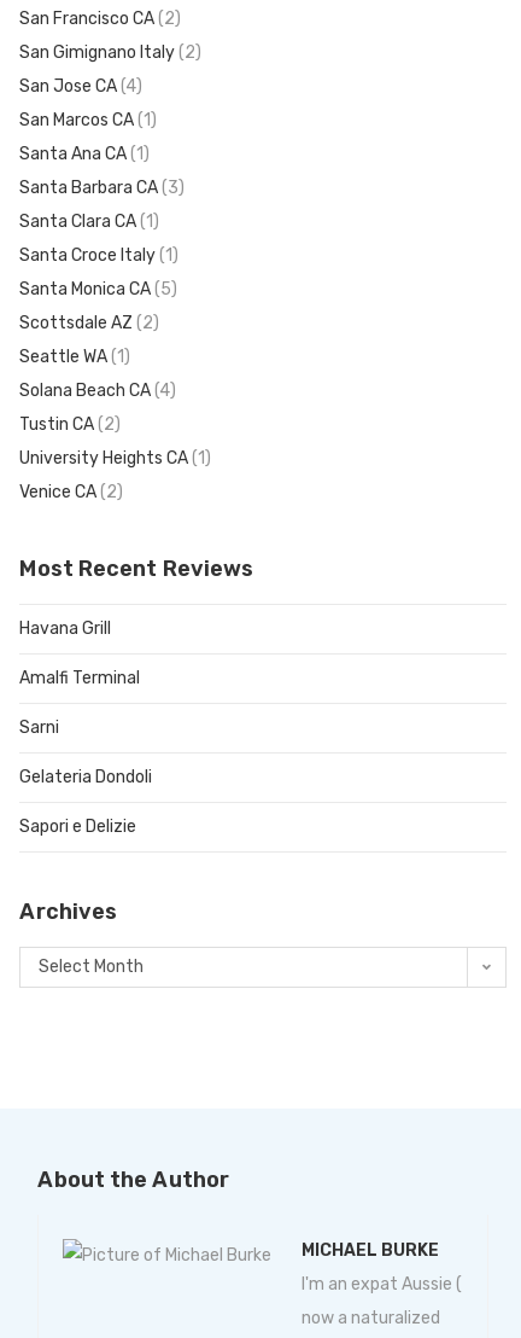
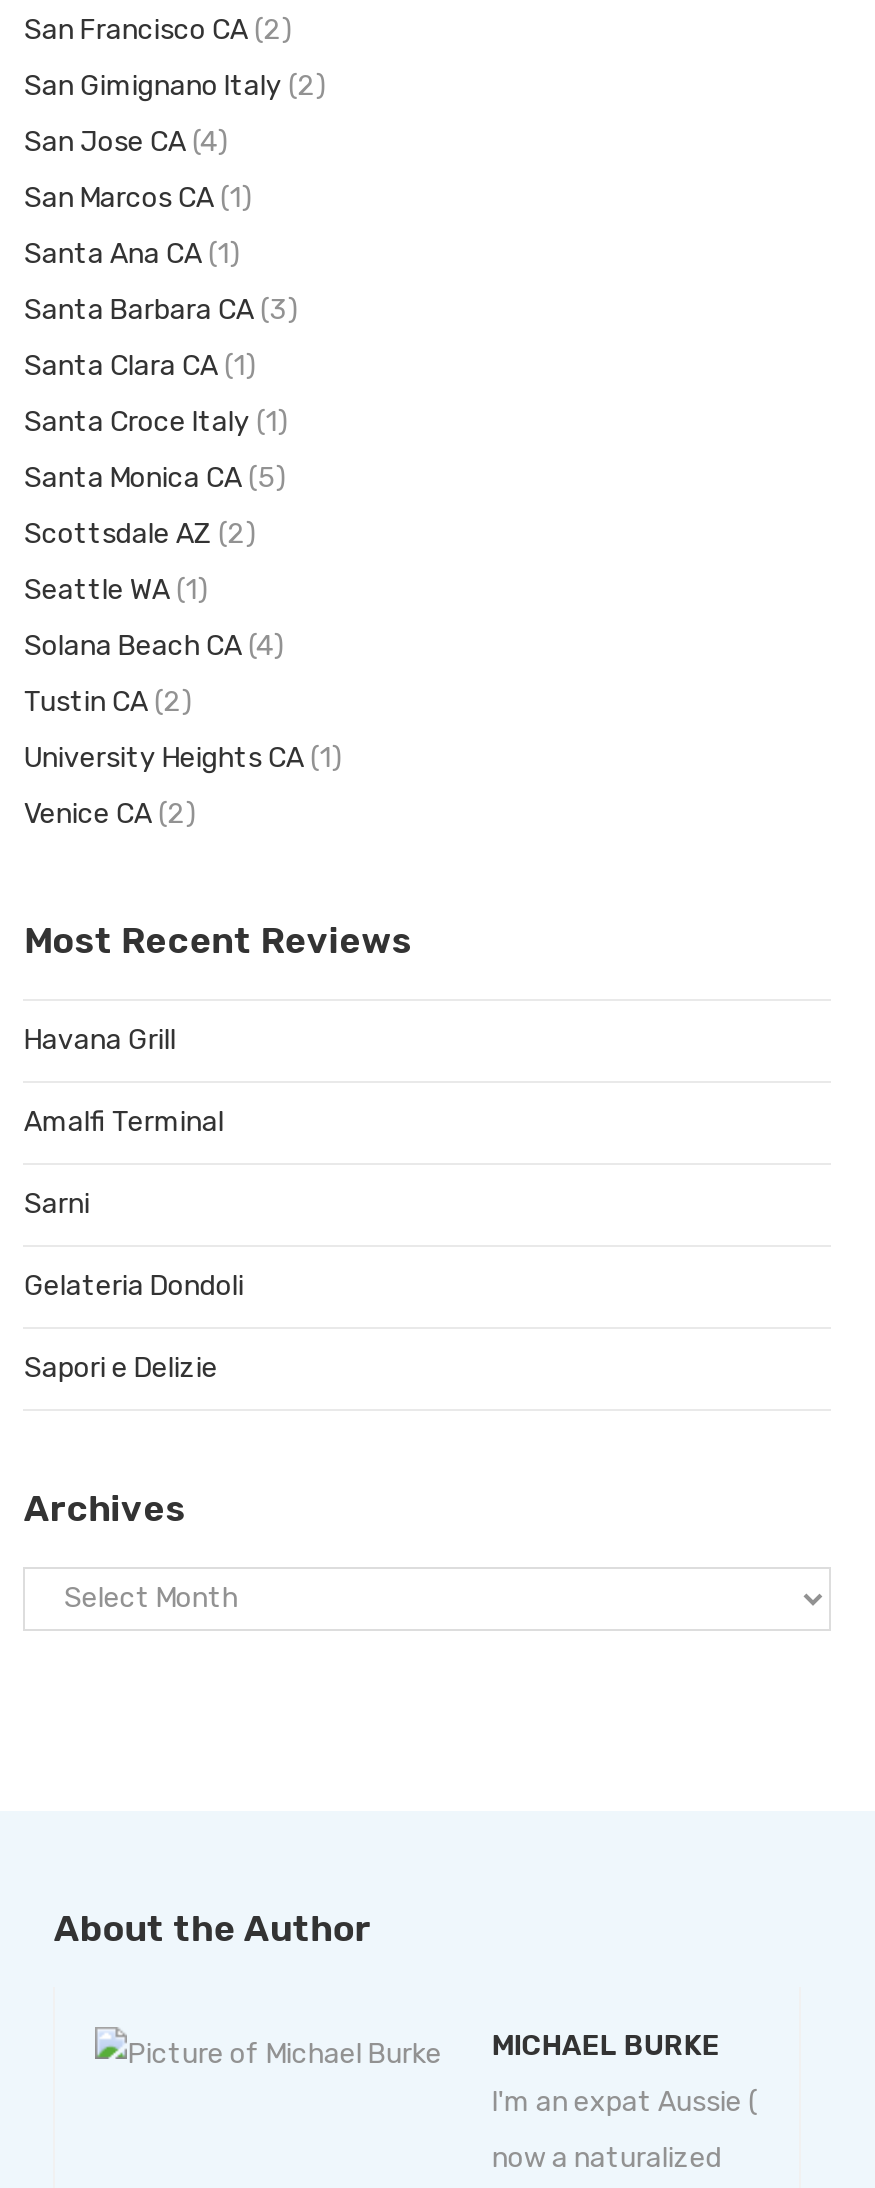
[39,957,144,977] Select Month -> none

